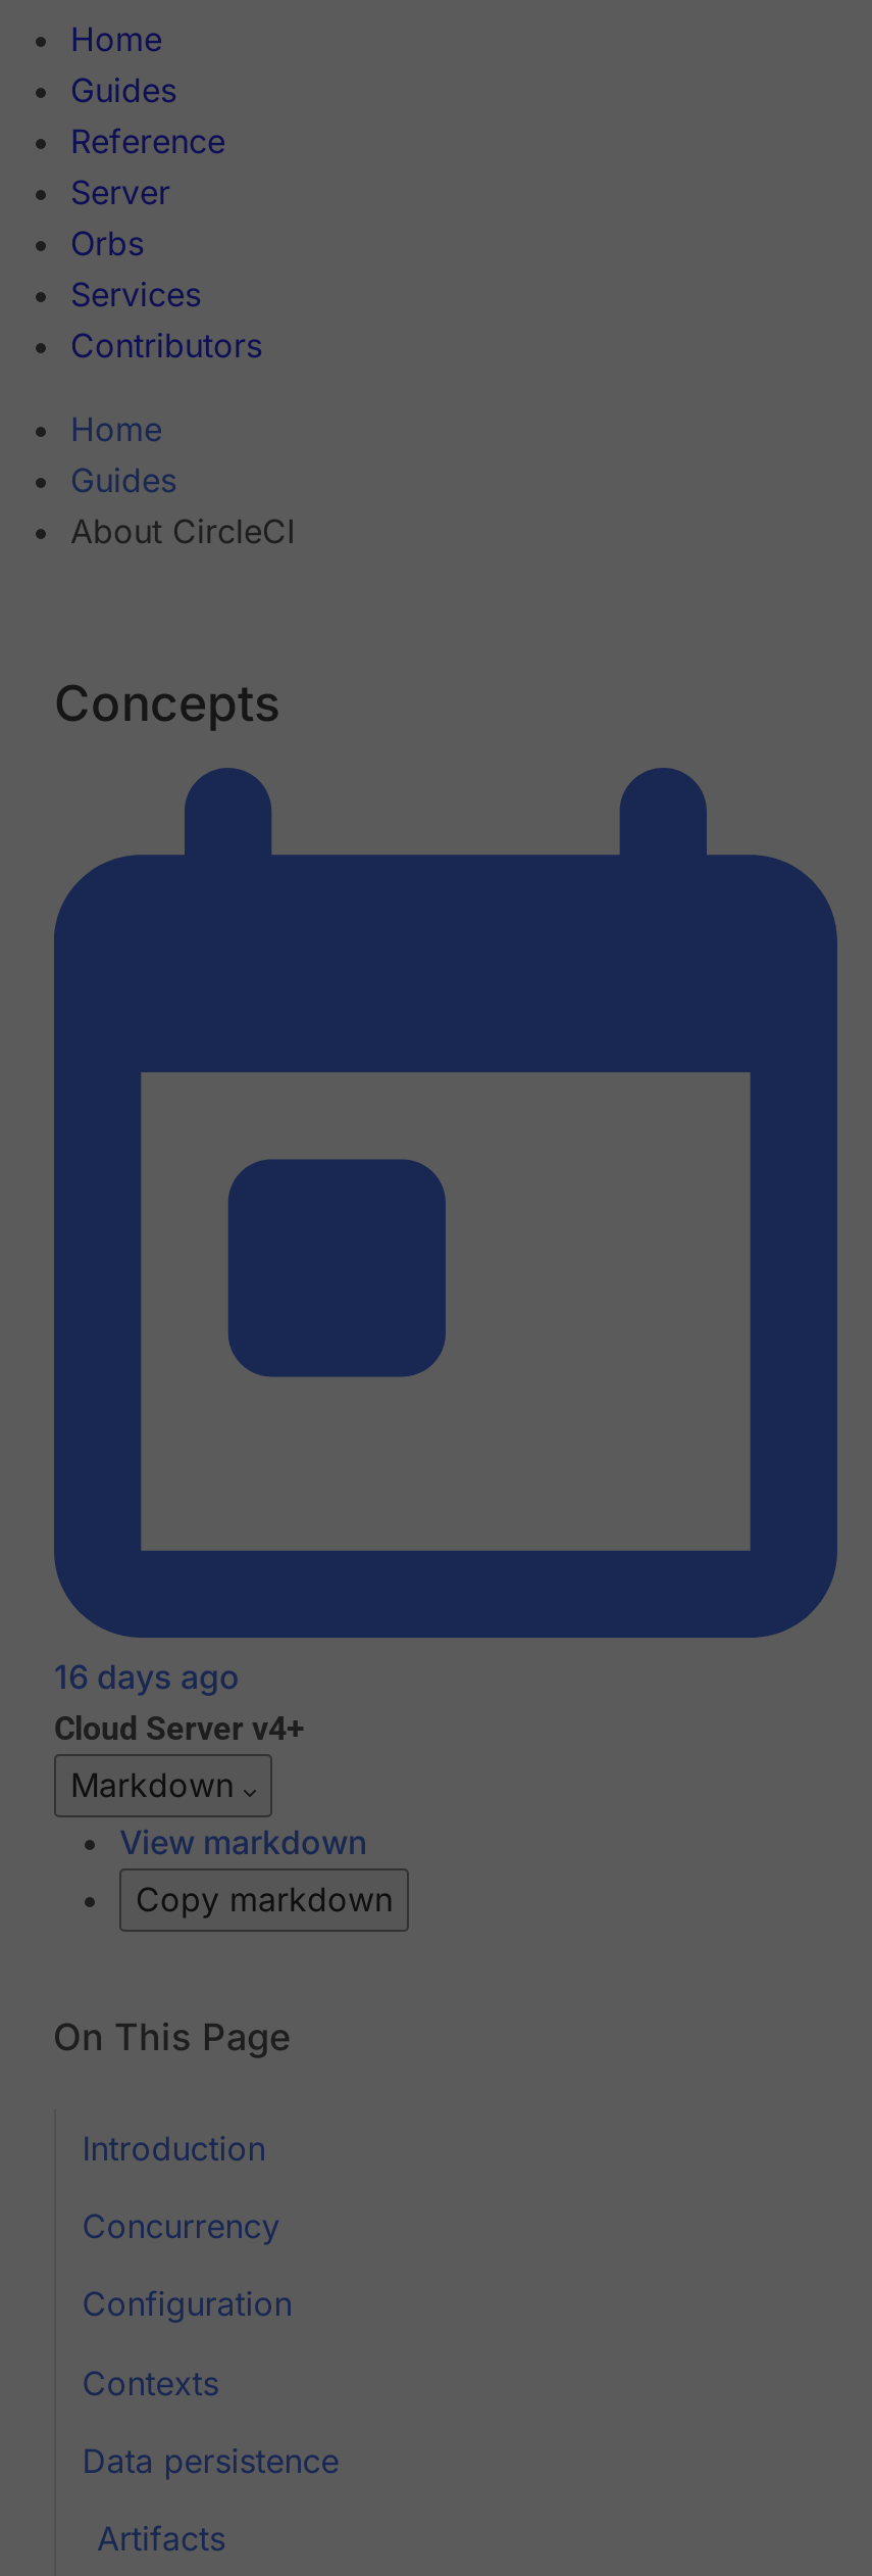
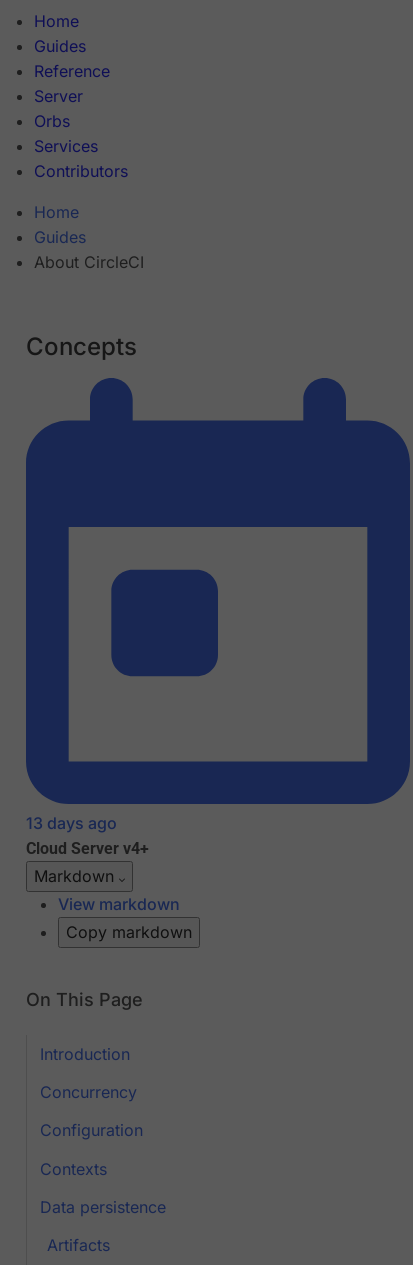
[54,1657,240,1698] 16 days ago -> [26,813,117,833] 13 days ago

